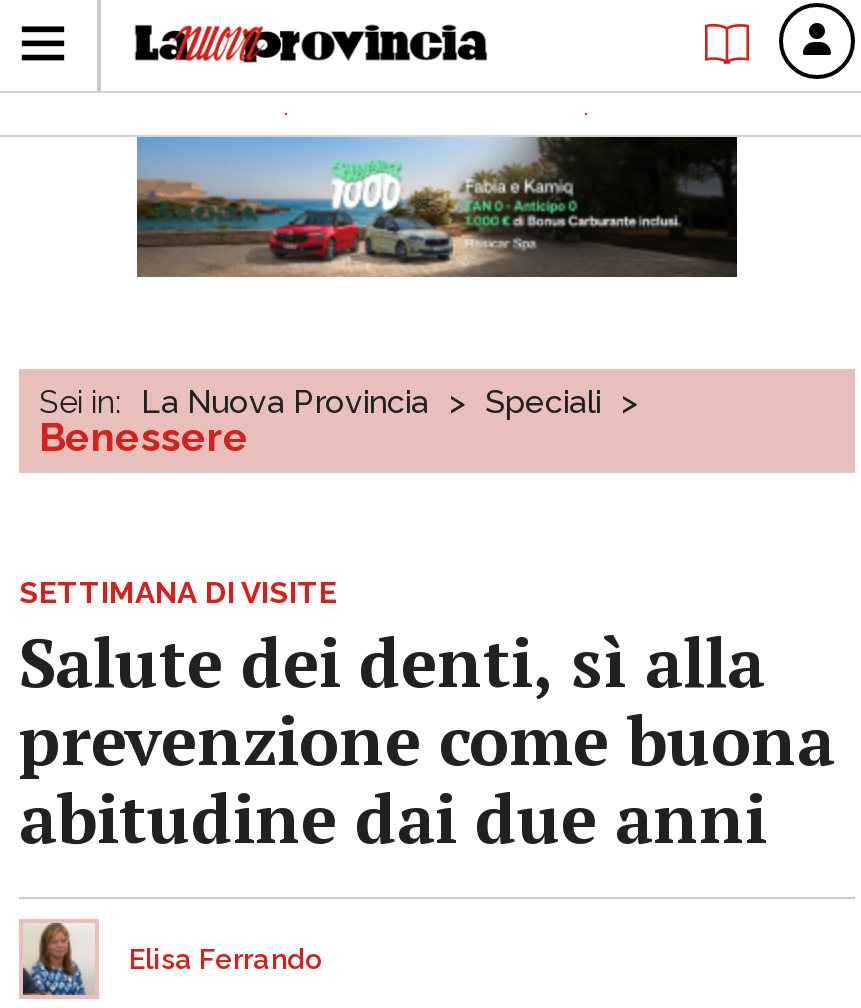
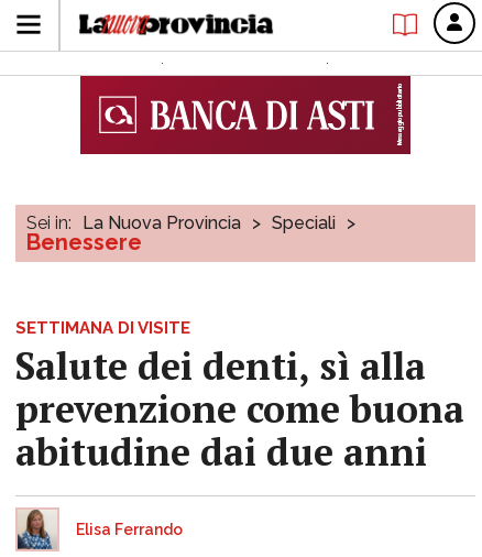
[135,135,739,279] [image] -> [79,75,412,155] [image]

